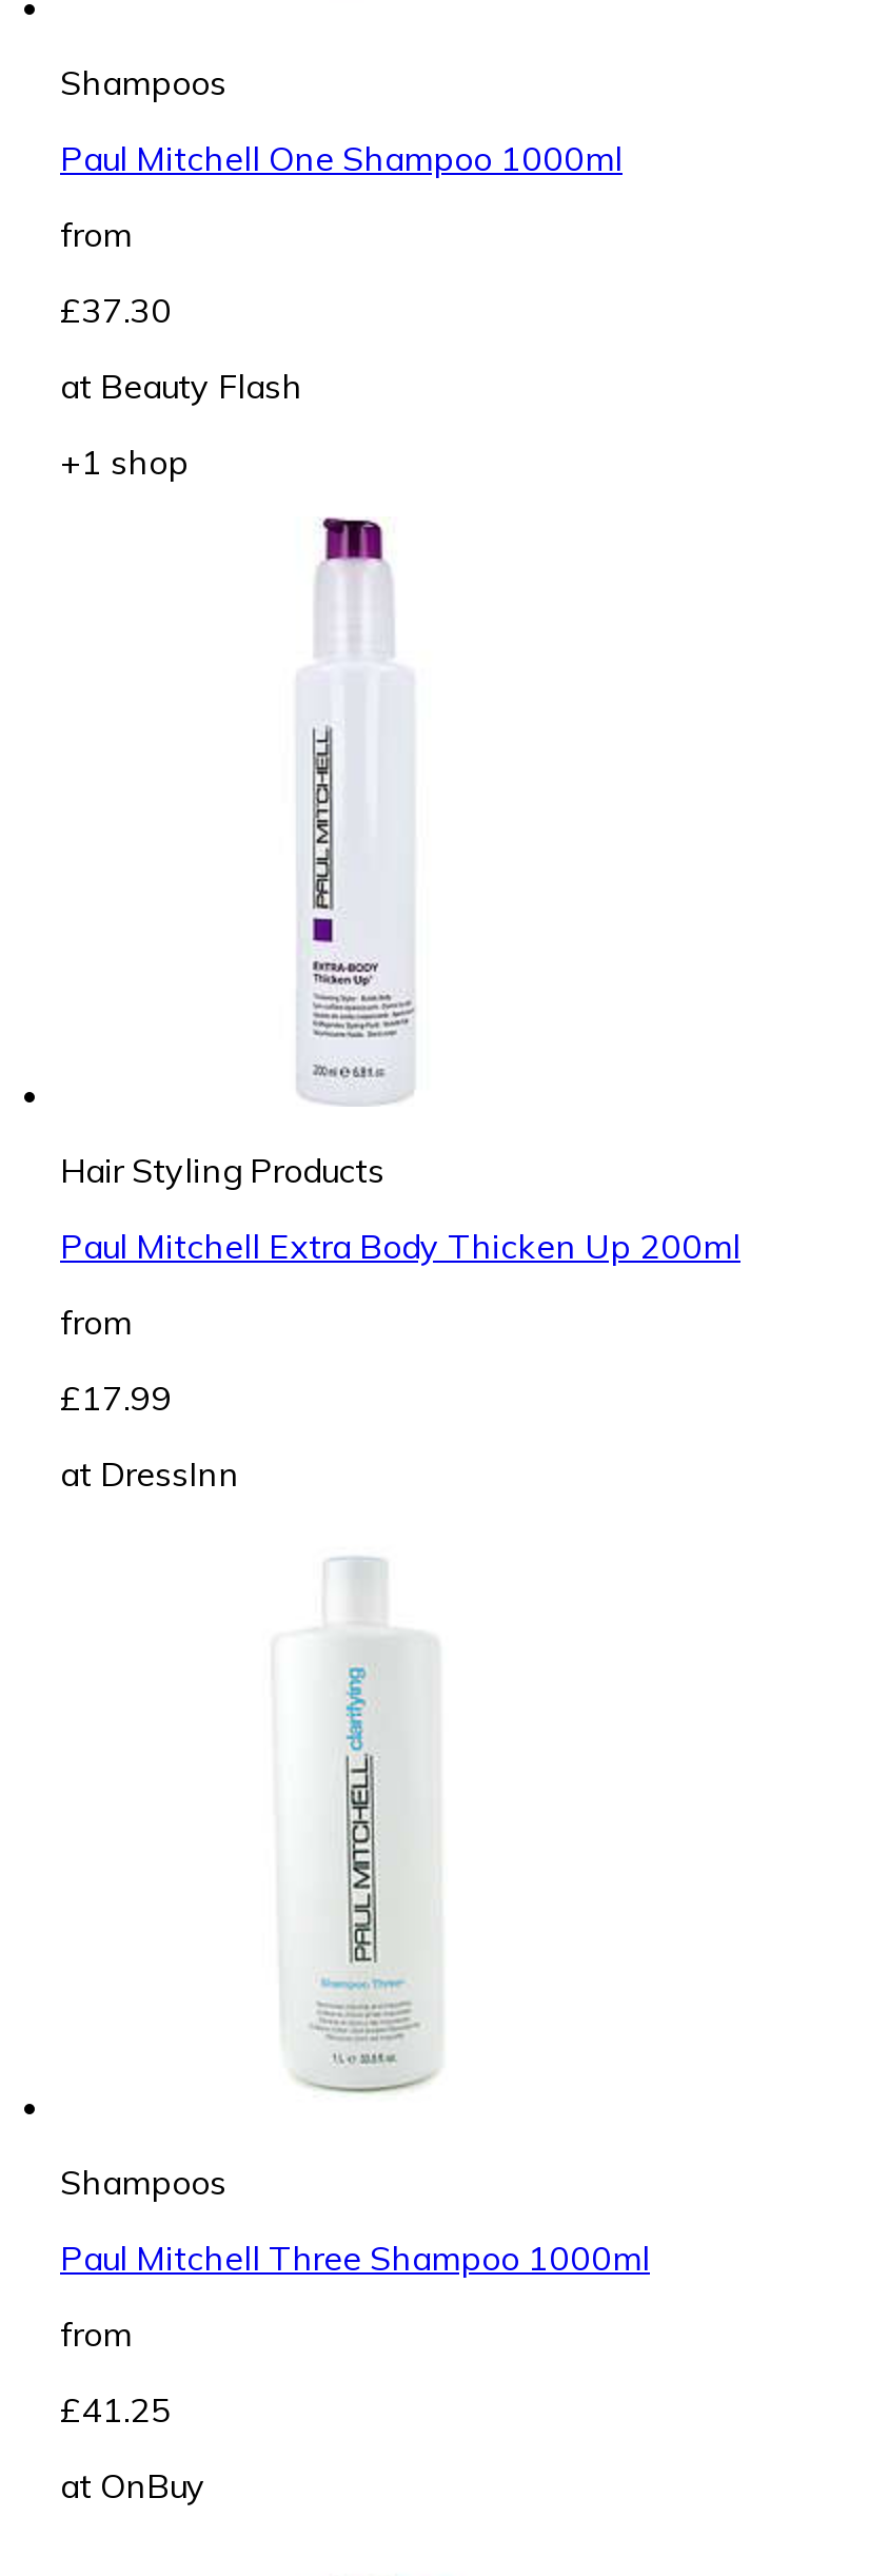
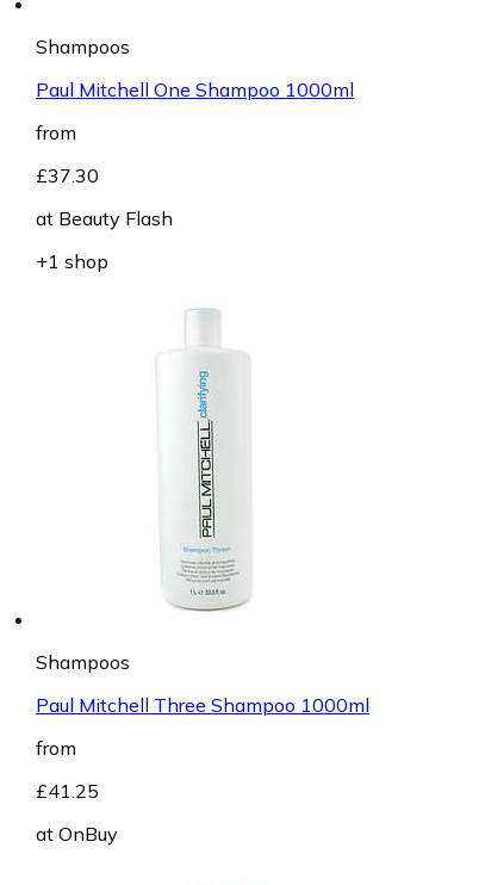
[60,514,740,1495] [image] | Hair Styling Products | Paul Mitchell Extra Body Thicken Up 200ml | from | £17.99 | at DressInn -> none

